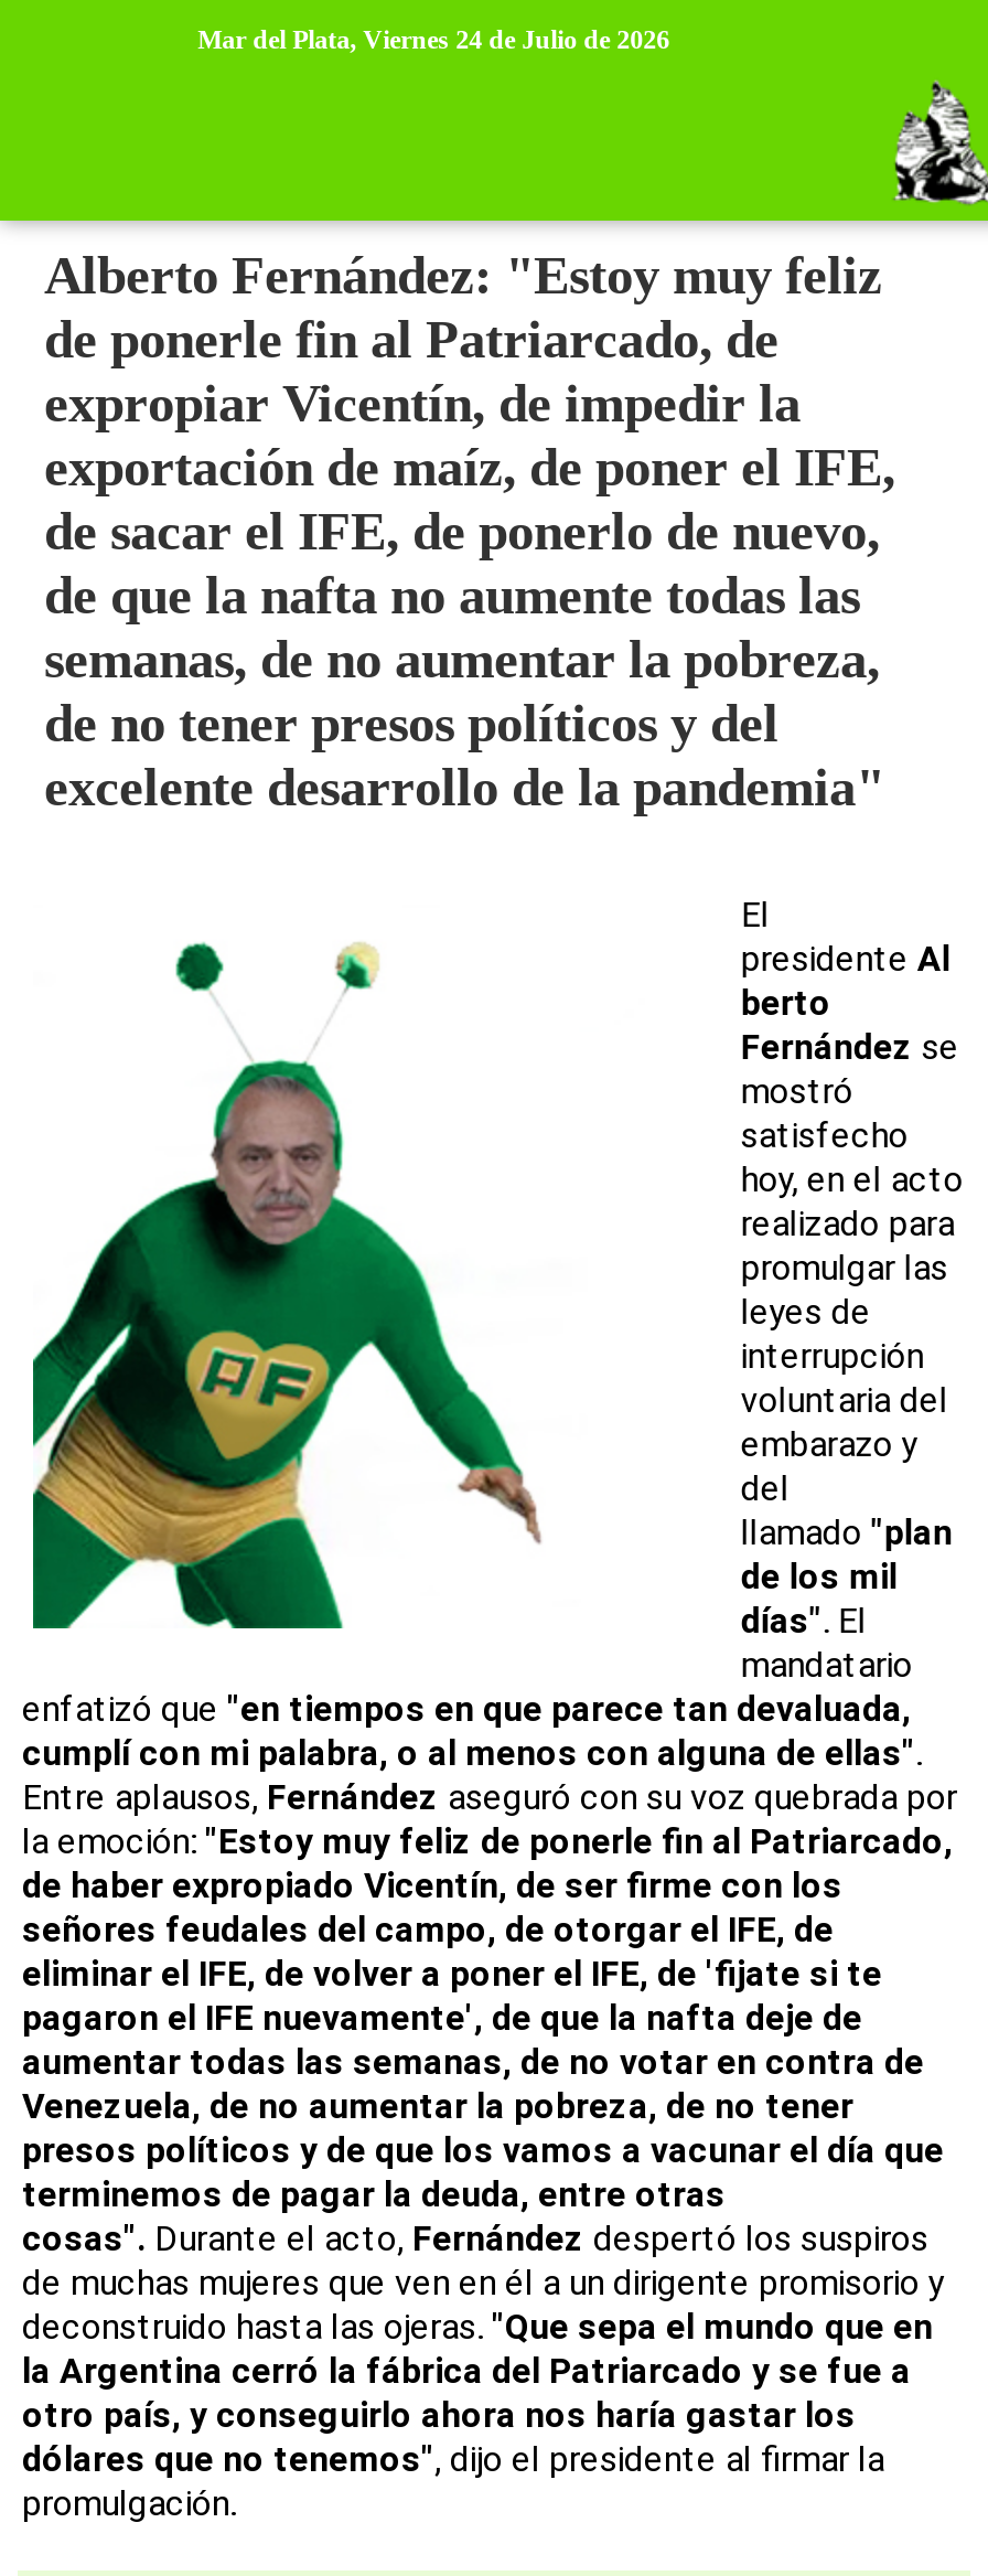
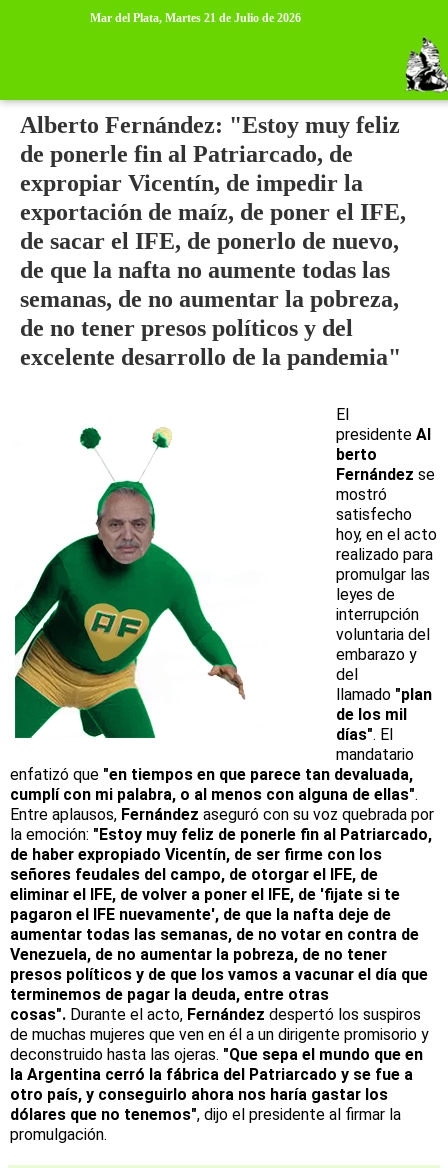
[198,24,670,55] Mar del Plata, Viernes 24 de Julio de 2026 -> [90,11,301,25] Mar del Plata, Martes 21 de Julio de 2026

